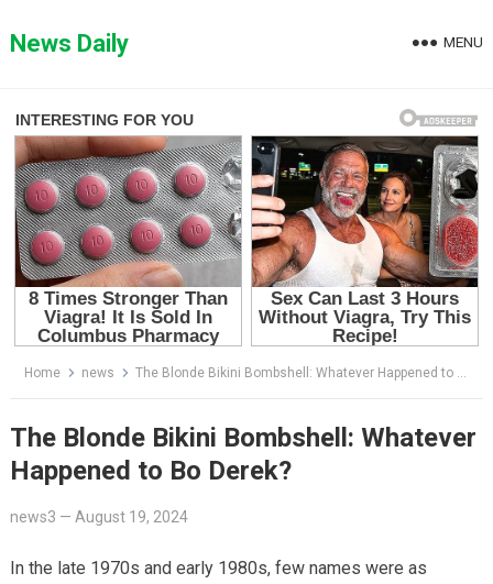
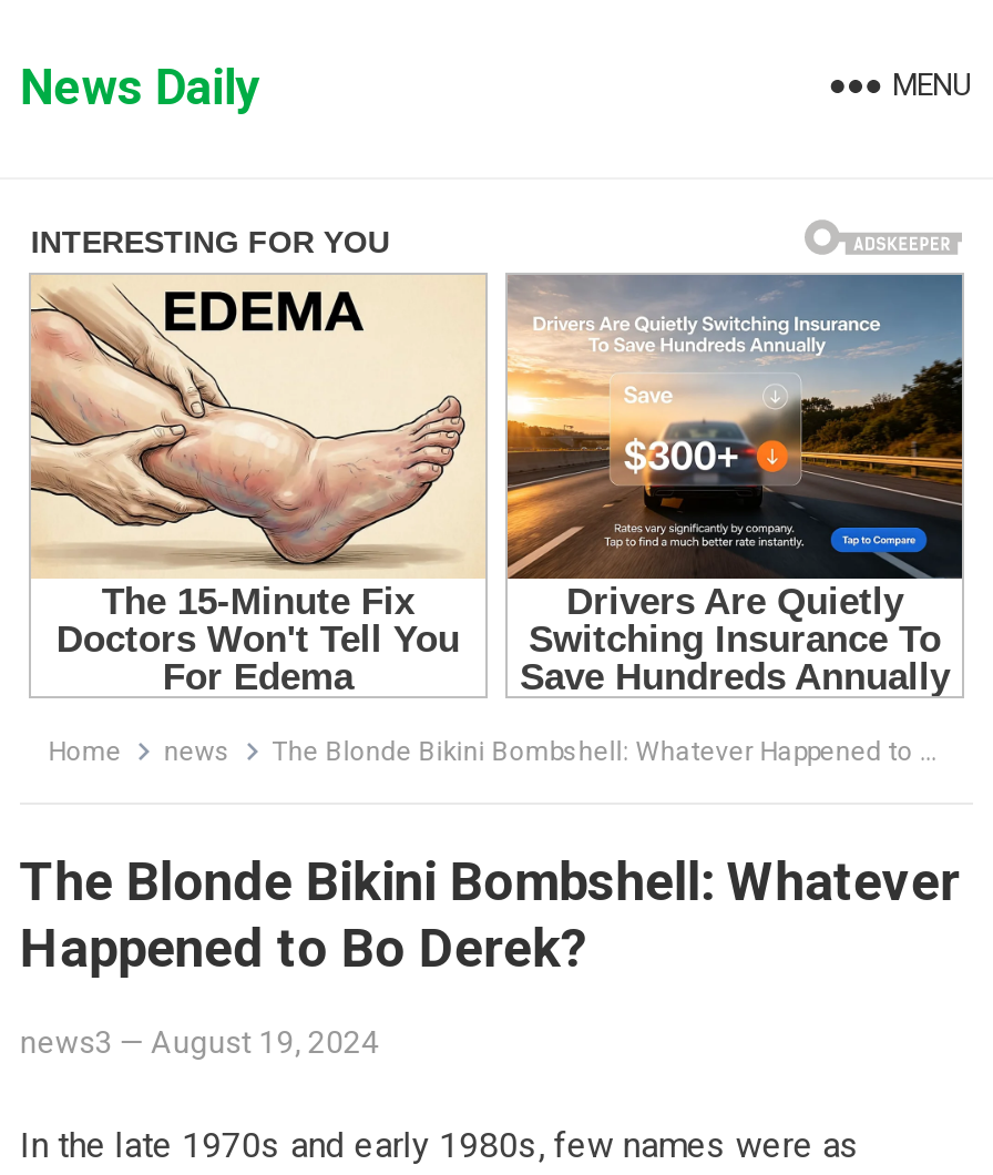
[14,135,242,346] [image] -> [29,275,485,696] [image]
[251,135,479,346] [image] -> [505,273,964,698] [image]

